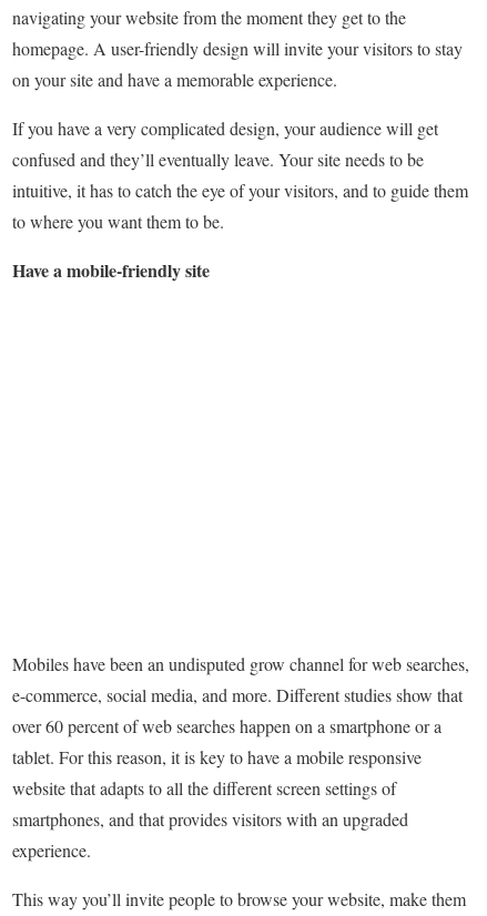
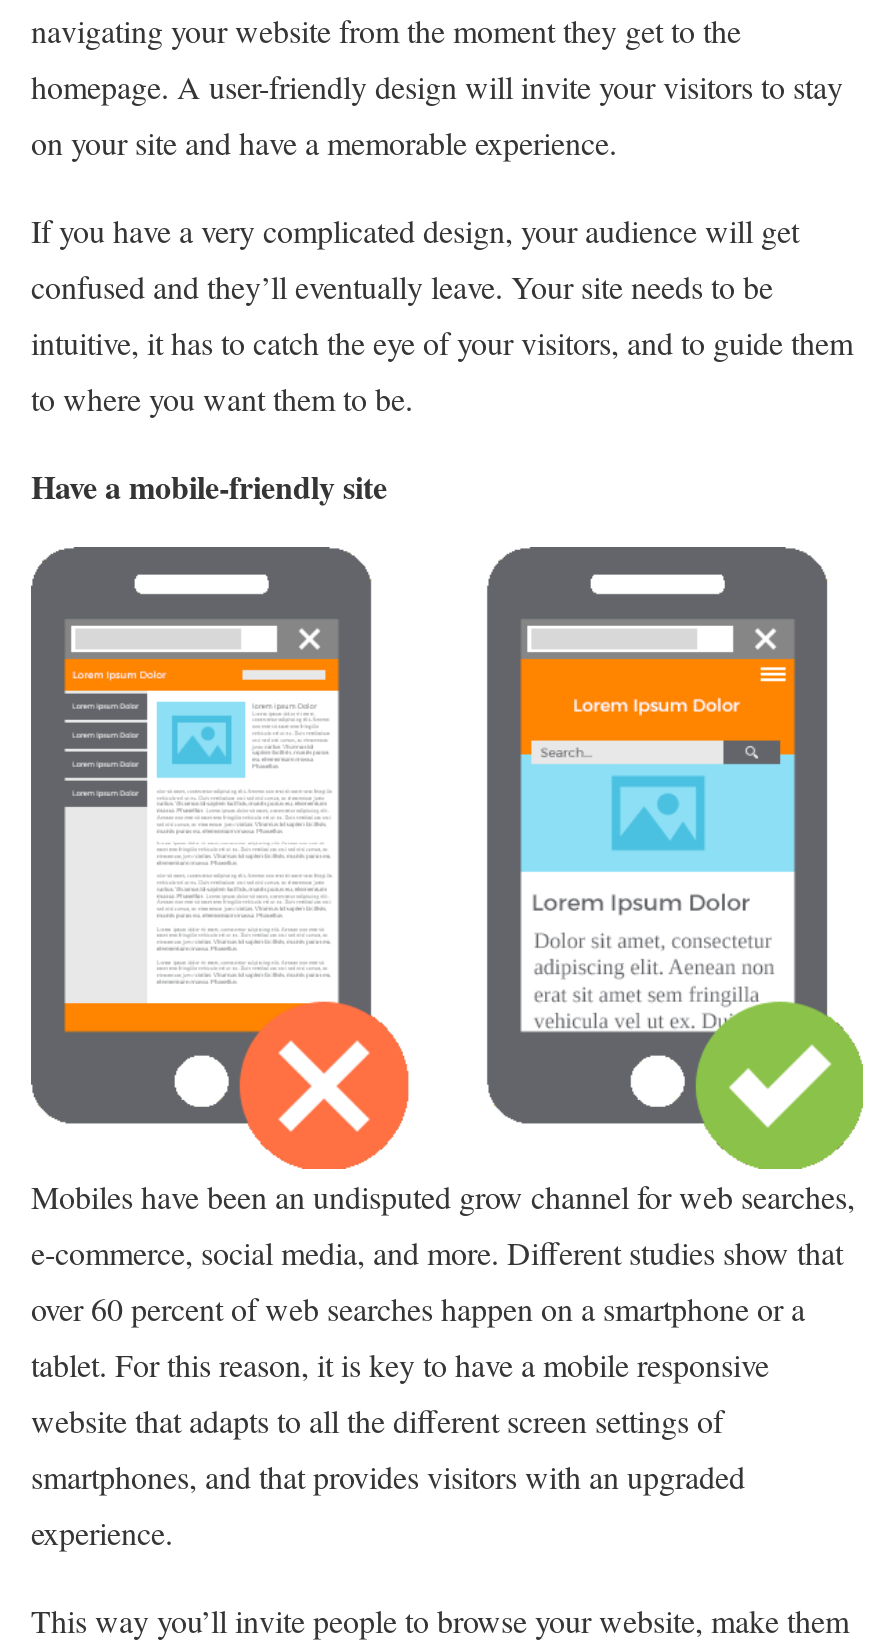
none -> [29,545,411,1171] [image]
none -> [485,545,865,1171] [image]

